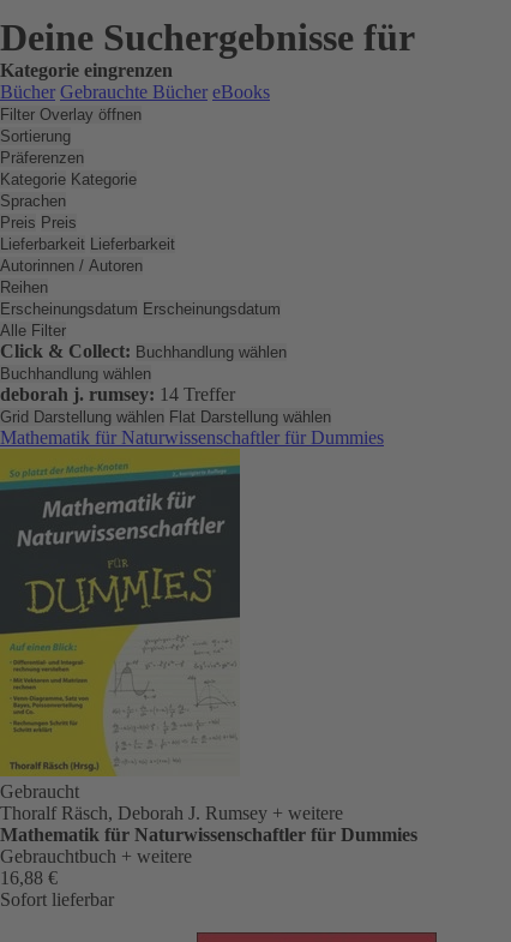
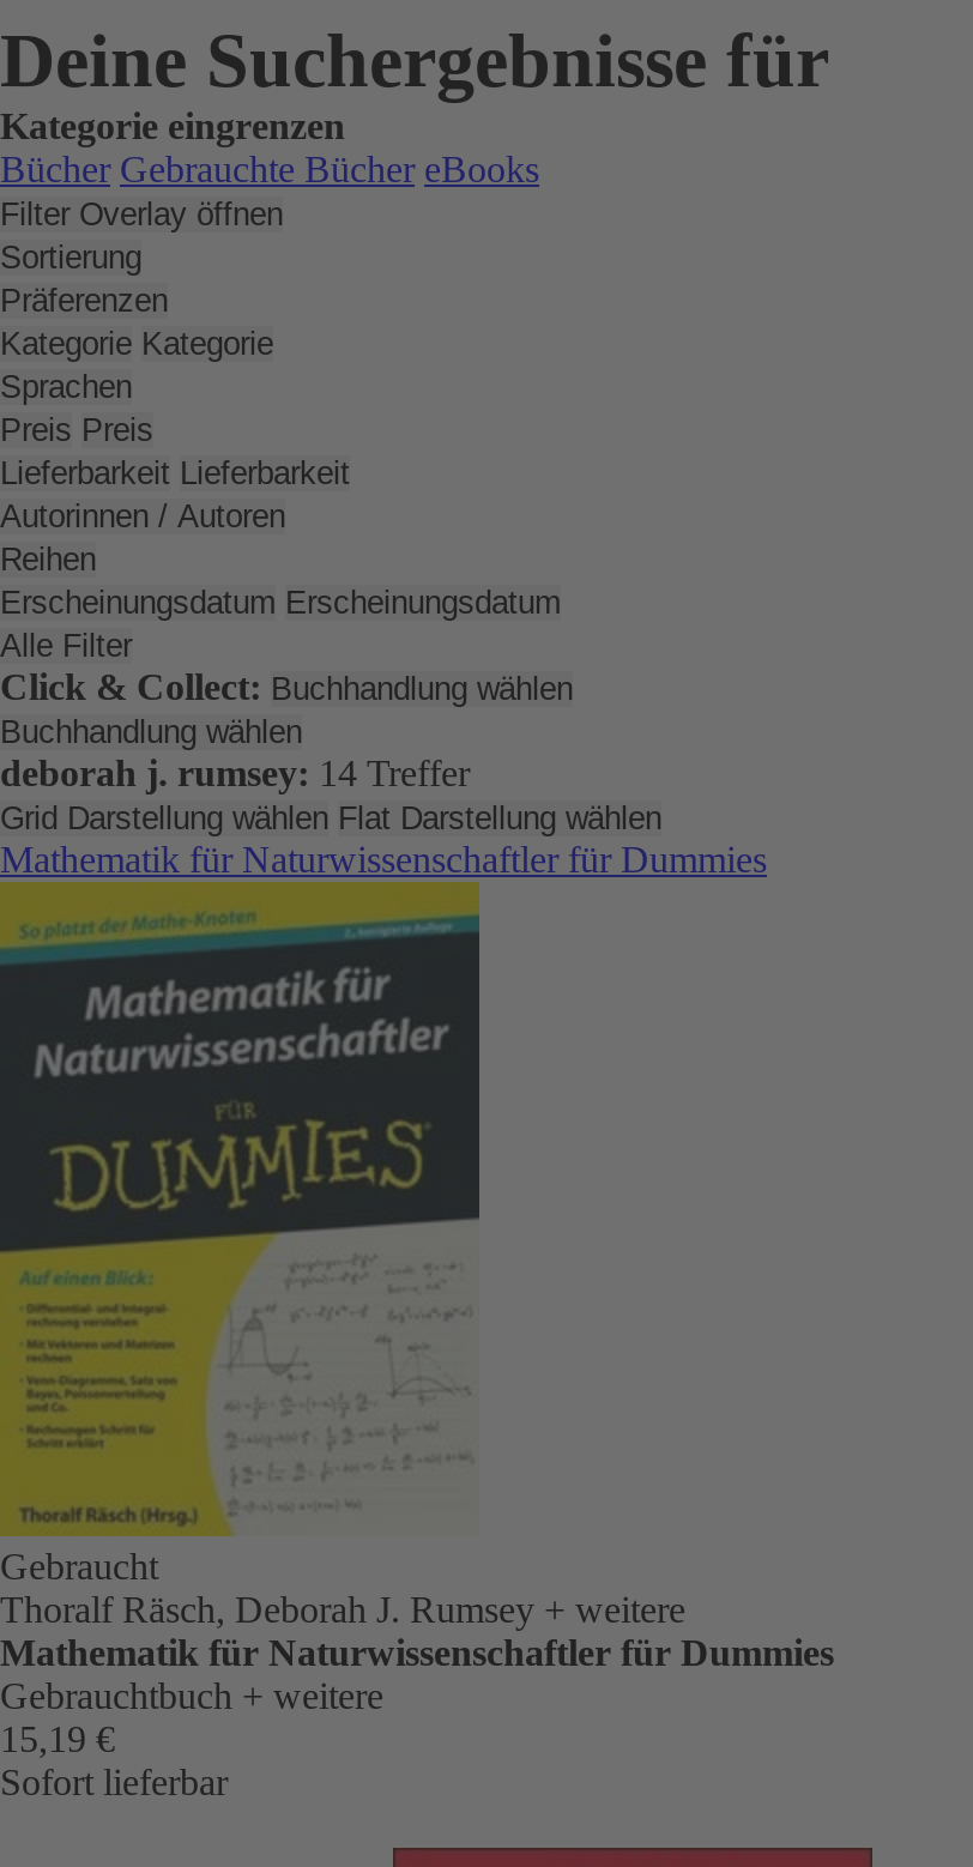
[0,868,58,888] 16,88 € -> [0,1718,115,1759] 15,19 €

